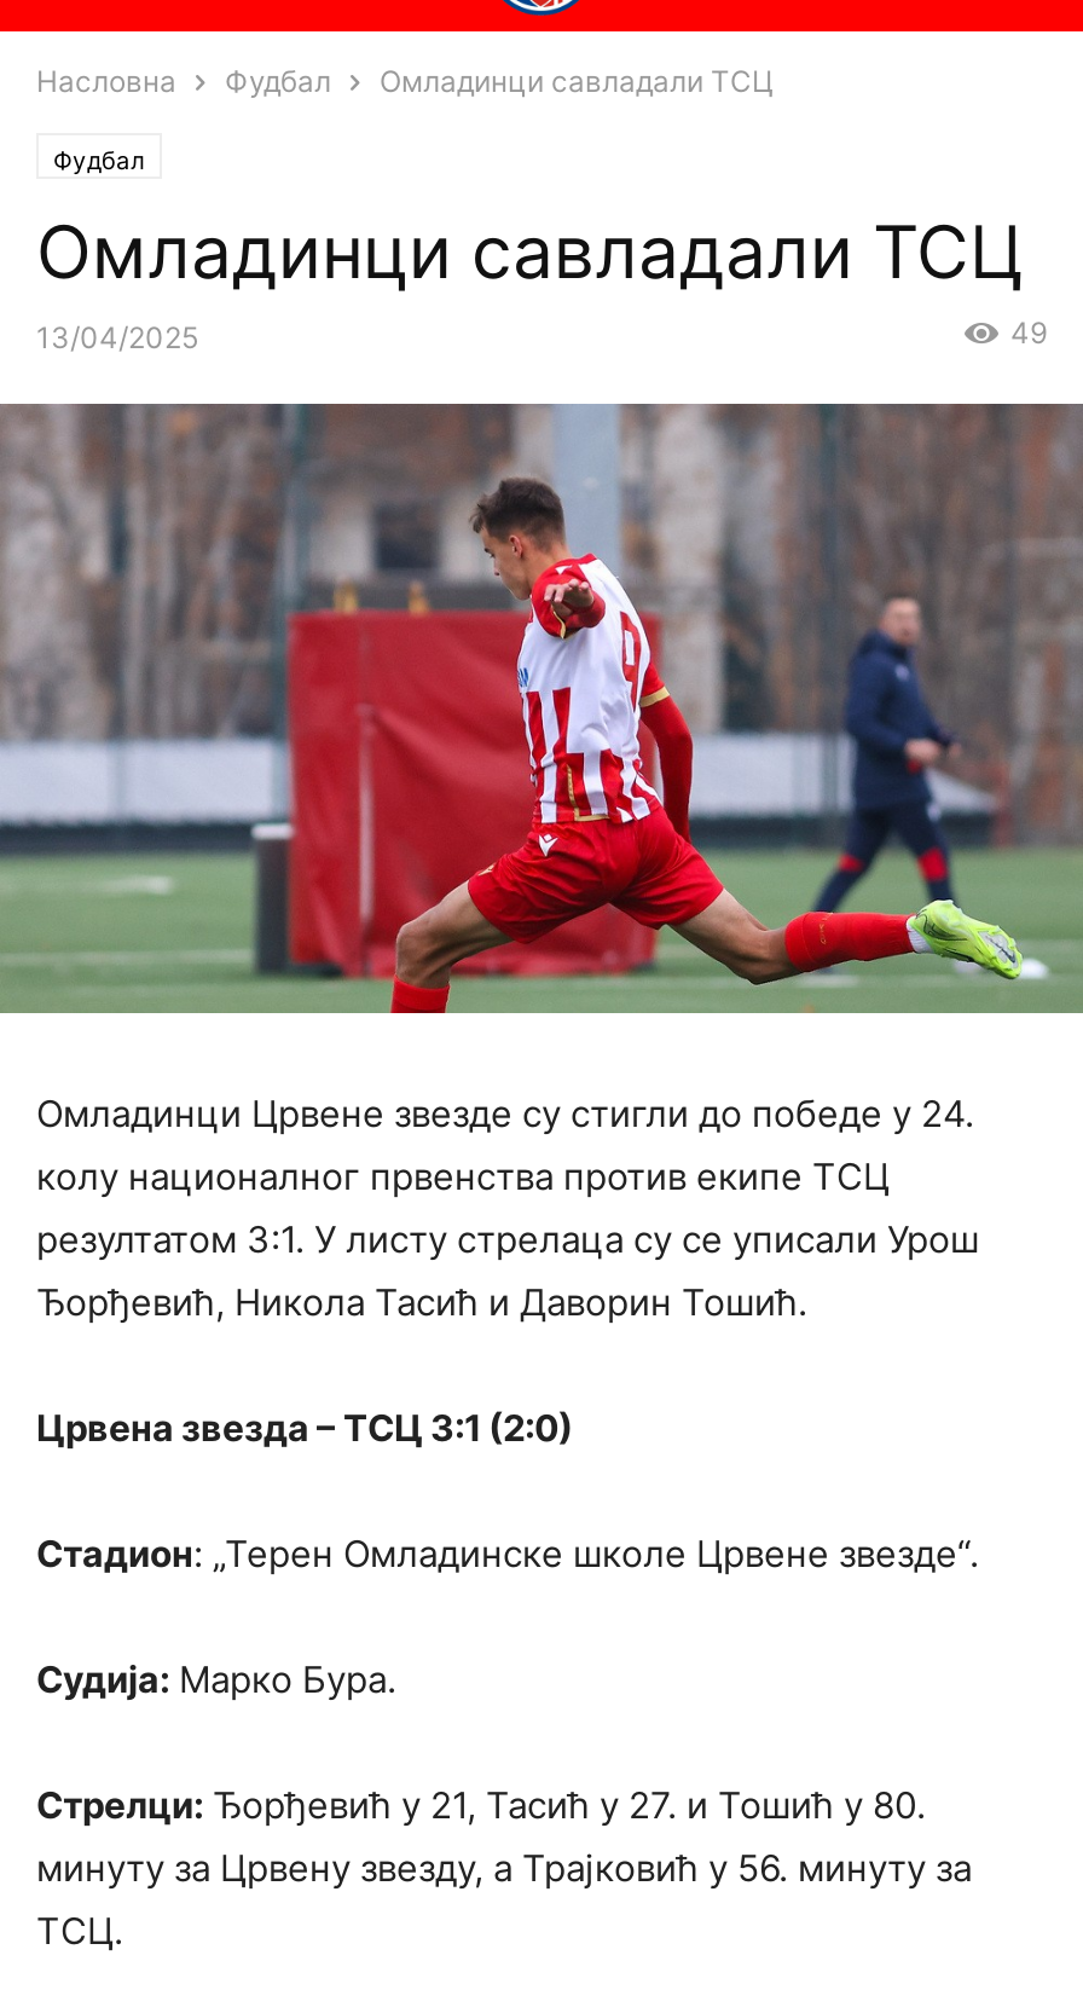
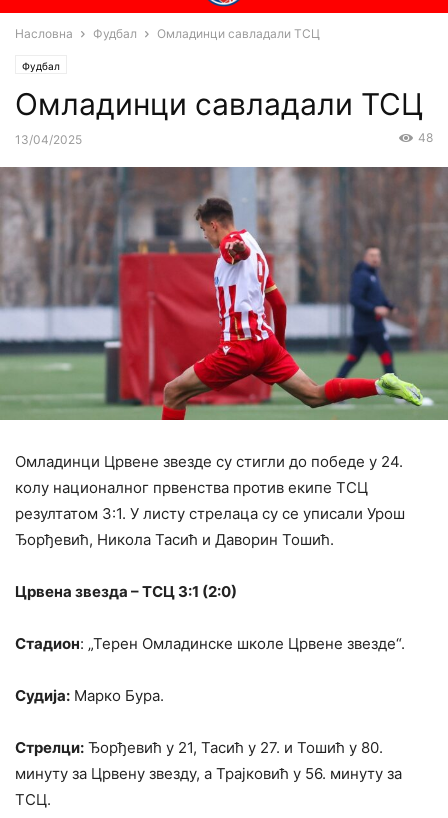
[1010,314,1047,351] 49 -> [418,130,433,145] 48

